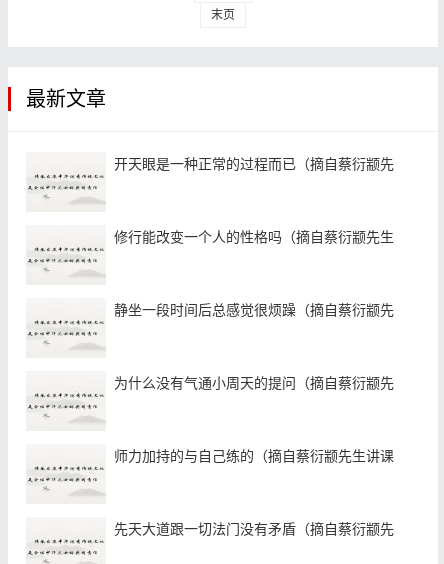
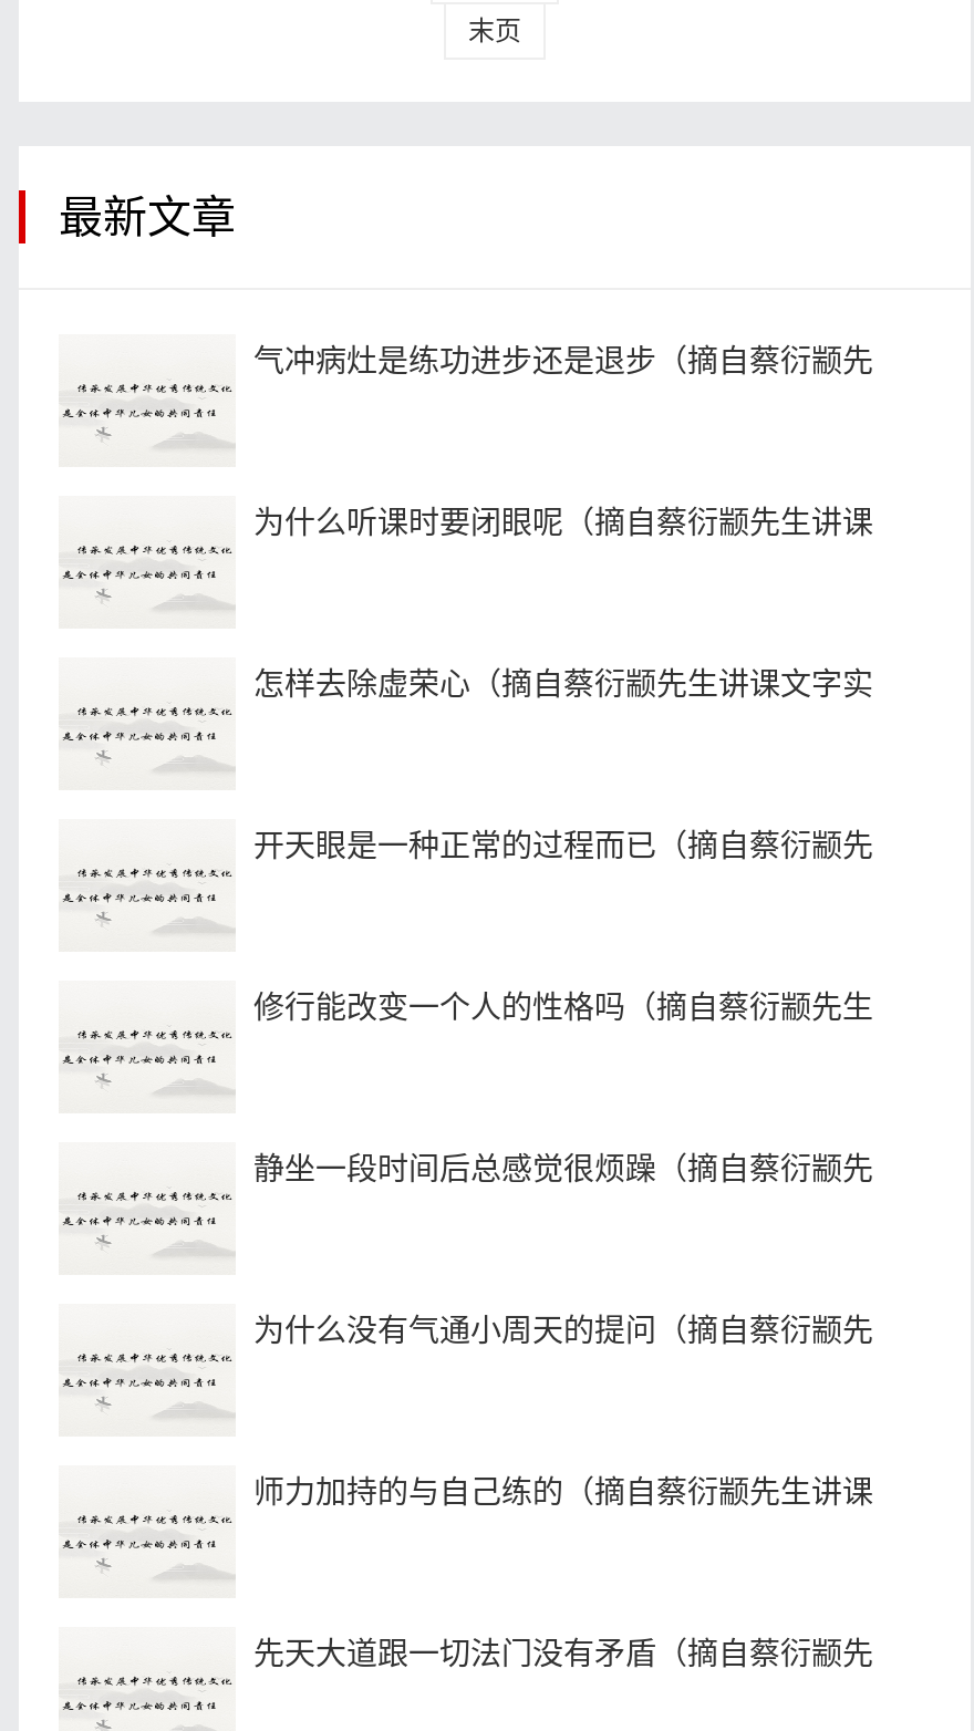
none -> [253,343,873,379] 气冲病灶是练功进步还是退步（摘自蔡衍颛先
none -> [253,505,873,540] 为什么听课时要闭眼呢（摘自蔡衍颛先生讲课
none -> [253,666,873,702] 怎样去除虚荣心（摘自蔡衍颛先生讲课文字实

